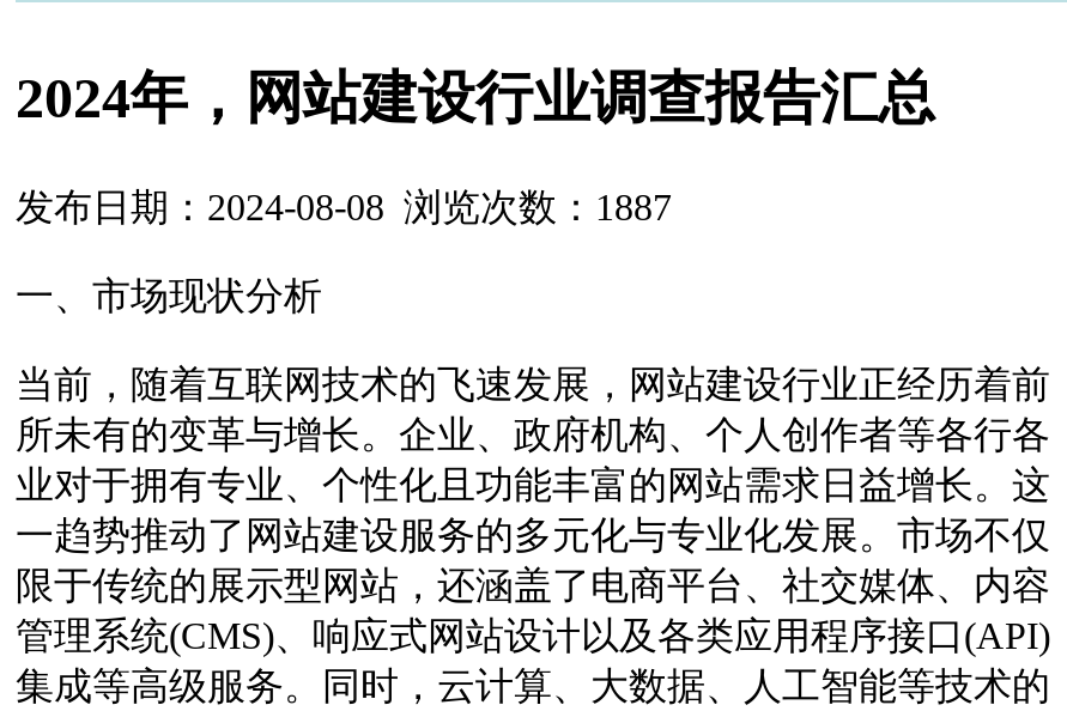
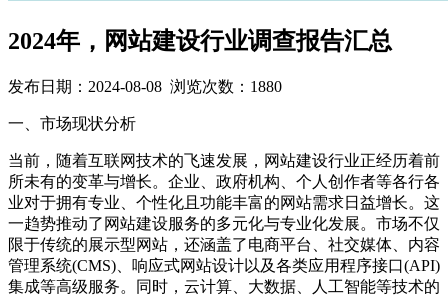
[16,186,672,227] 发布日期：2024-08-08浏览次数：1887 -> [8,78,282,95] 发布日期：2024-08-08浏览次数：1880

